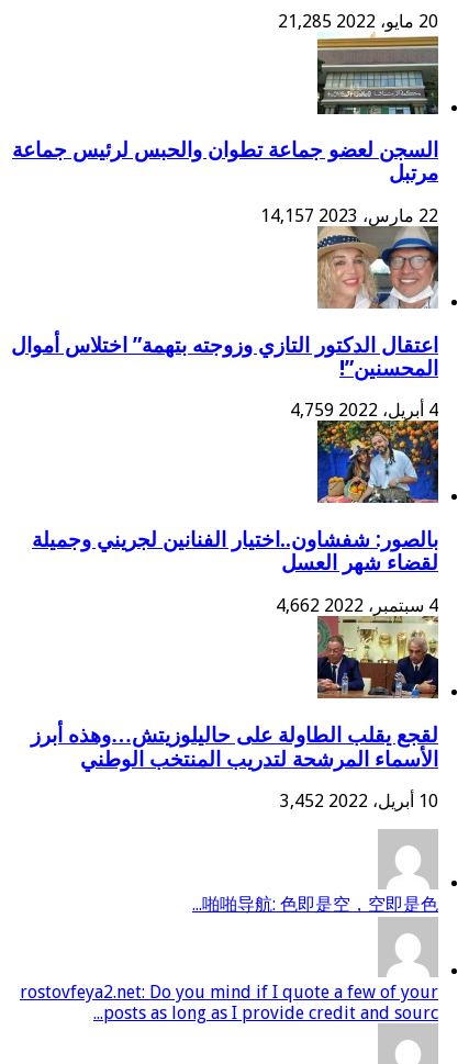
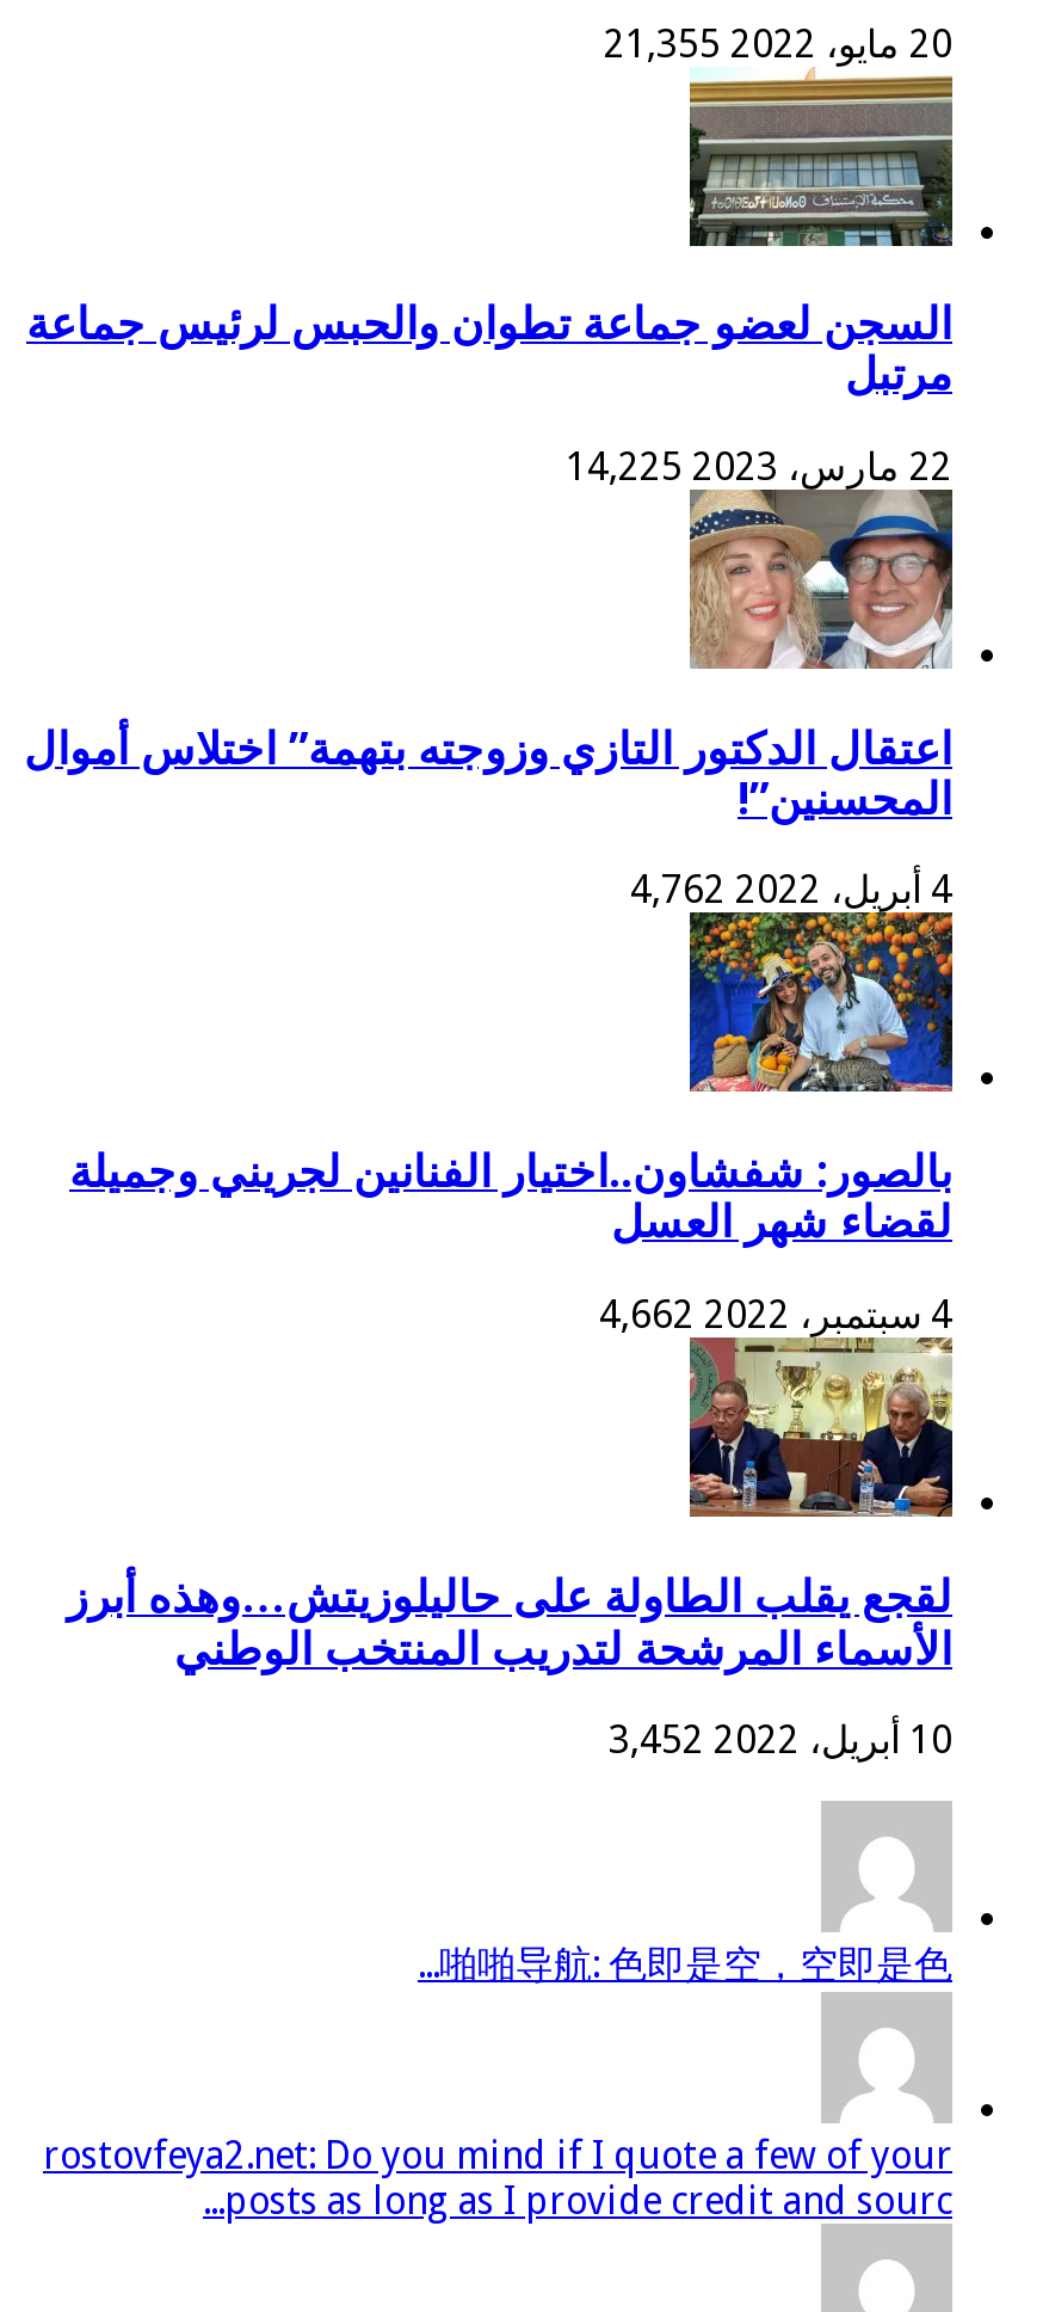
[278,10,332,31] 21,285 -> [604,20,721,66] 21,355
[260,205,314,226] 14,157 -> [566,444,683,490] 14,225
[290,400,334,421] 4,759 -> [630,868,726,913] 4,762

